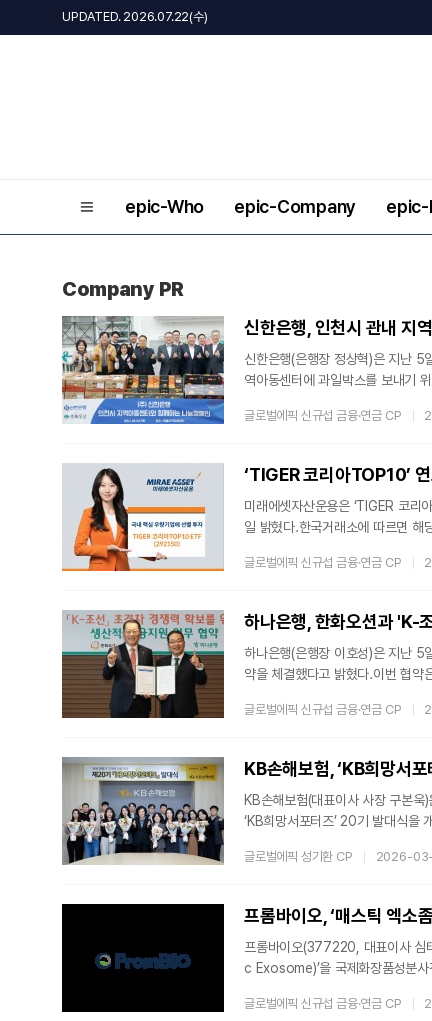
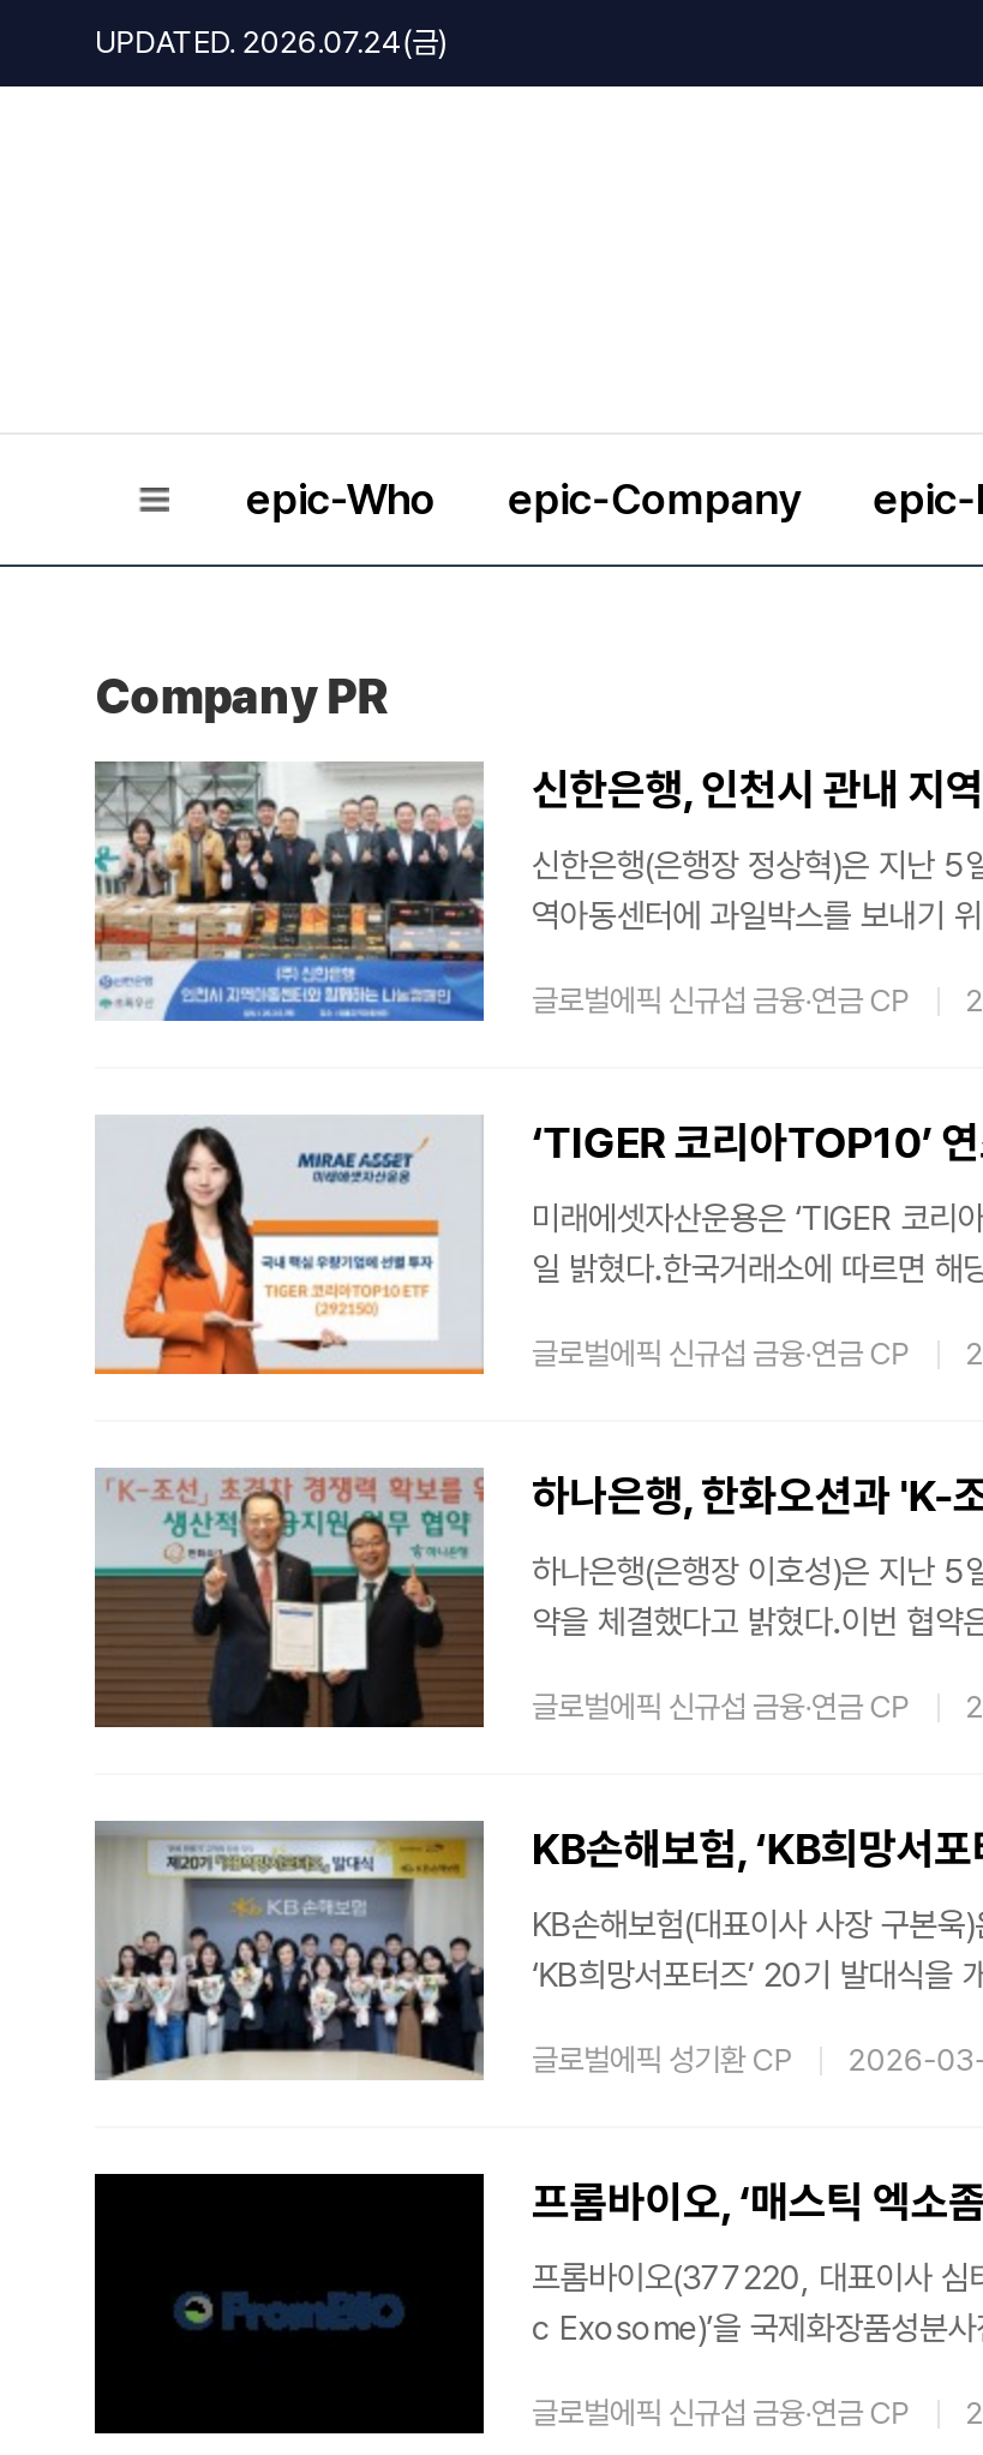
[62,9,208,24] UPDATED. 2026.07.22(수) -> [95,24,447,60] UPDATED. 2026.07.24(금)

